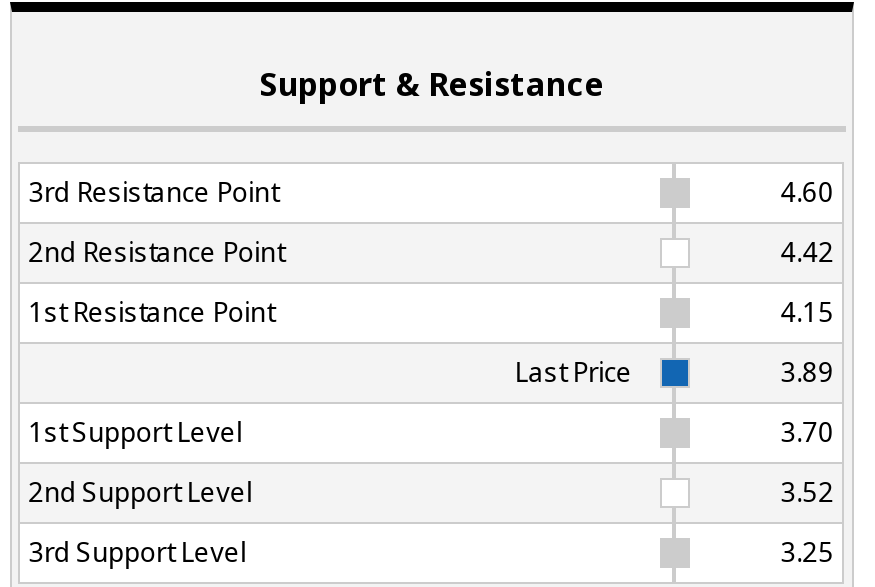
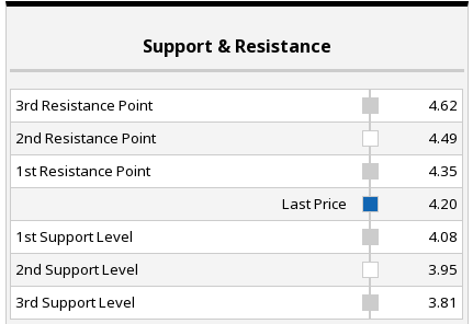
[780,175,834,211] 4.60 -> [428,96,458,115] 4.62
[780,235,834,271] 4.42 -> [428,128,458,148] 4.49
[780,295,834,331] 4.15 -> [428,161,458,181] 4.35
[780,355,834,391] 3.89 -> [428,194,458,214] 4.20
[780,415,834,451] 3.70 -> [428,227,458,247] 4.08
[780,475,834,511] 3.52 -> [428,260,458,279] 3.95
[780,535,834,571] 3.25 -> [428,293,458,312] 3.81

